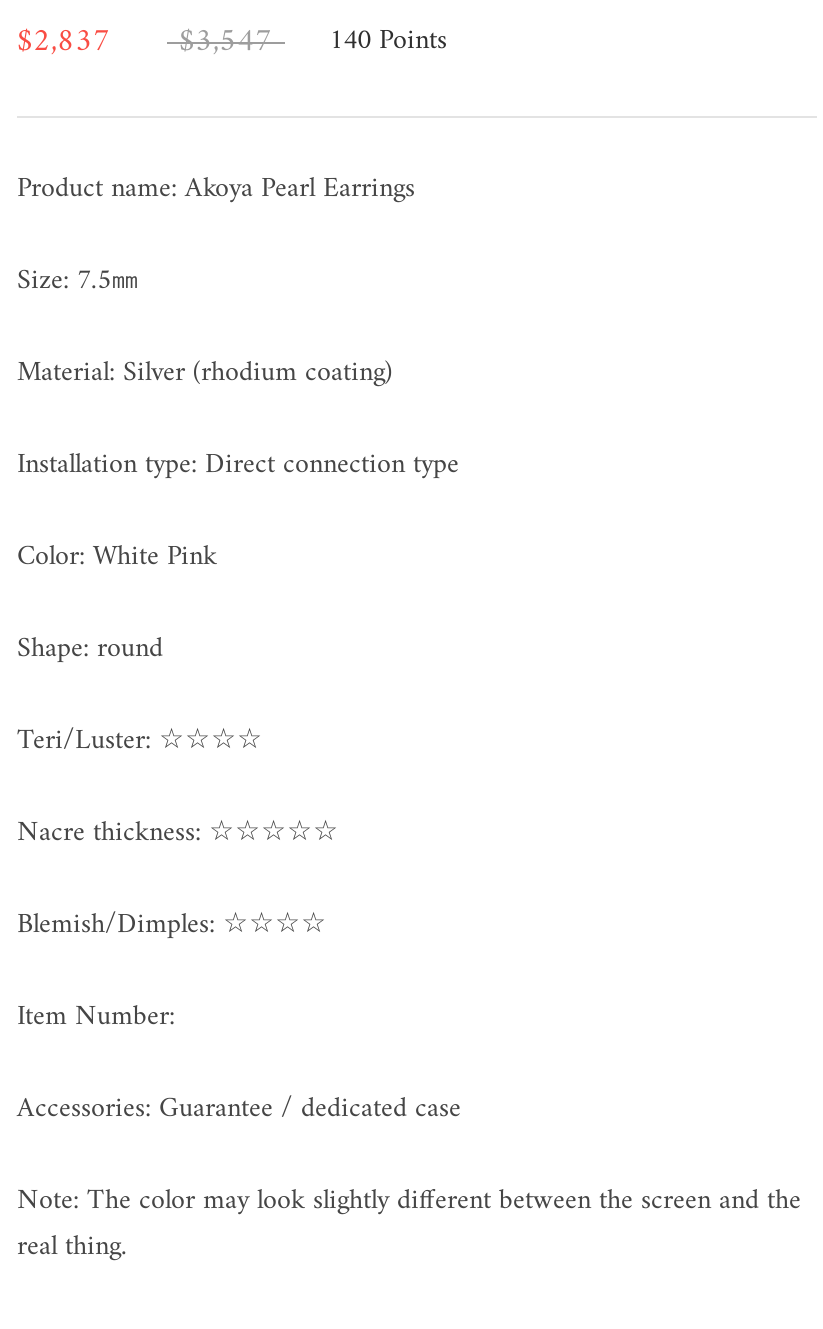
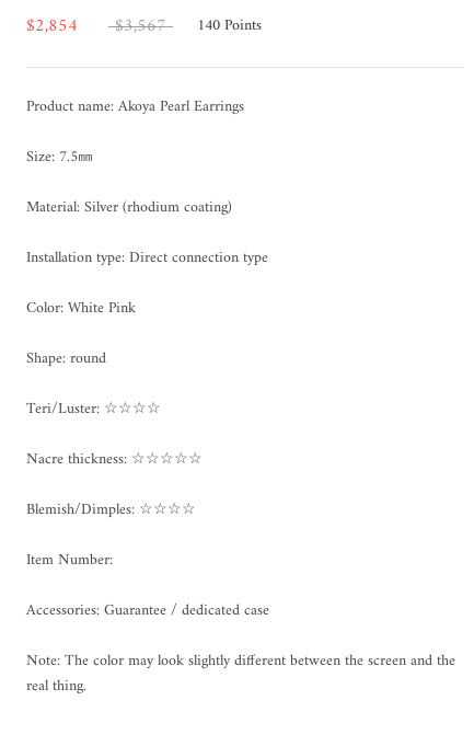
[17,14,111,70] $2,837 -> [26,11,78,41] $2,854
[179,14,273,70] $3,547 -> [115,11,166,41] $3,567

